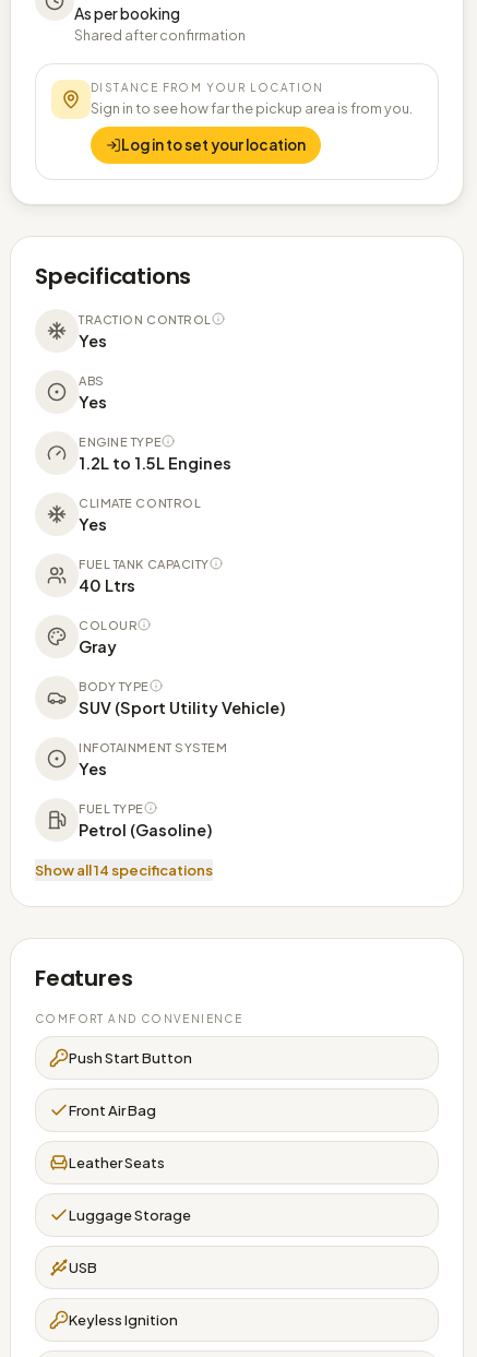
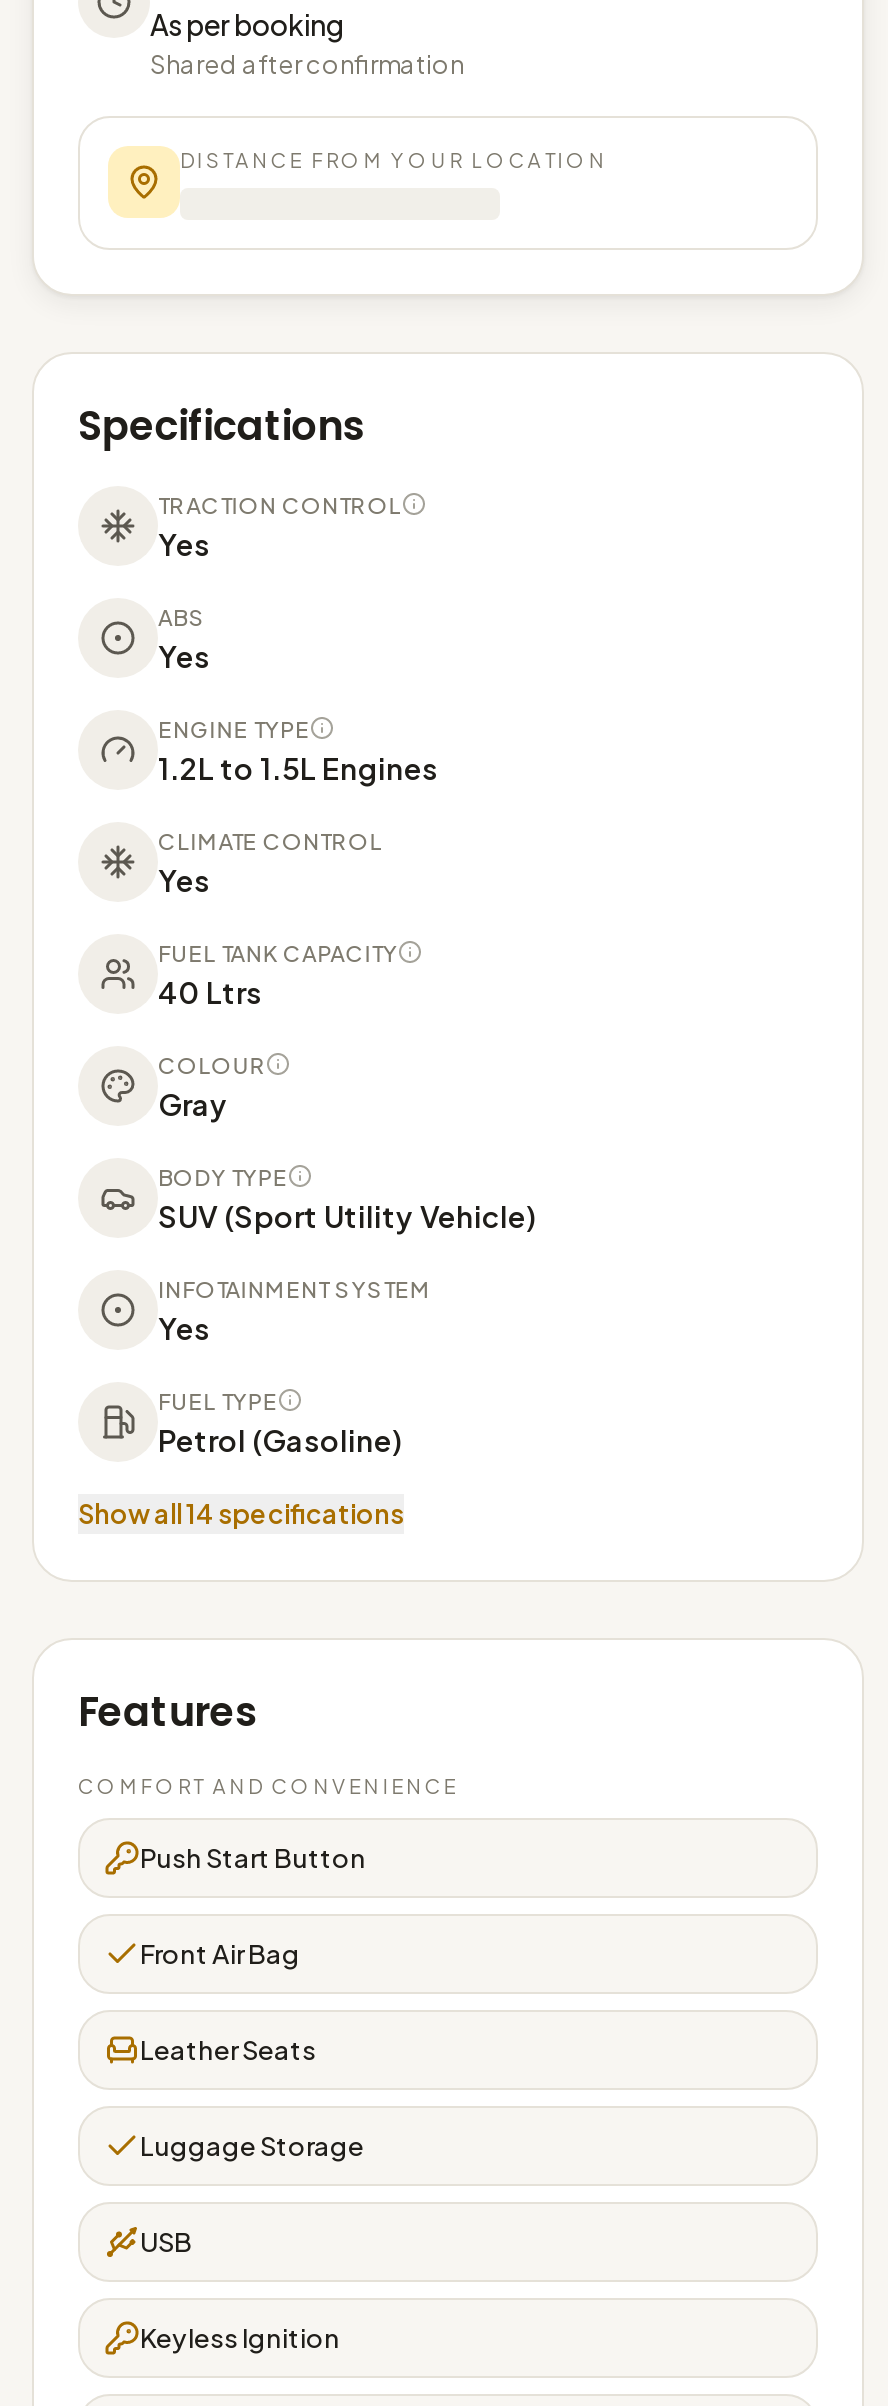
[91,99,413,154] Sign in to see how far the pickup area is from you. | Log in to set your location -> none

